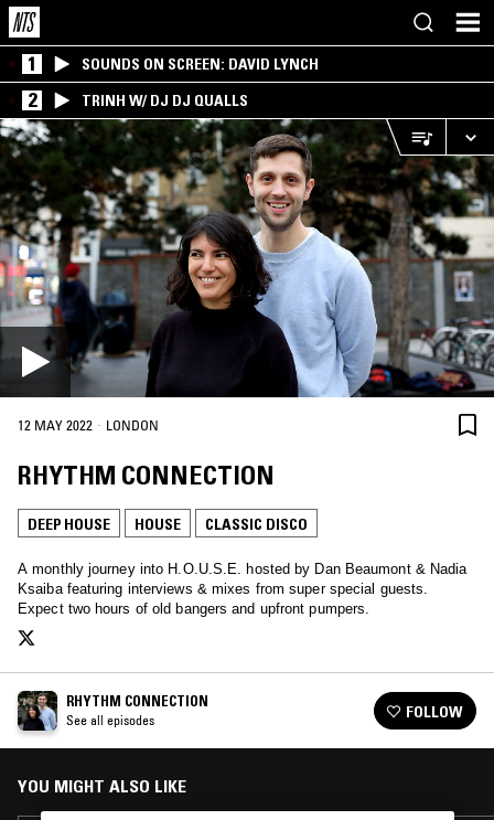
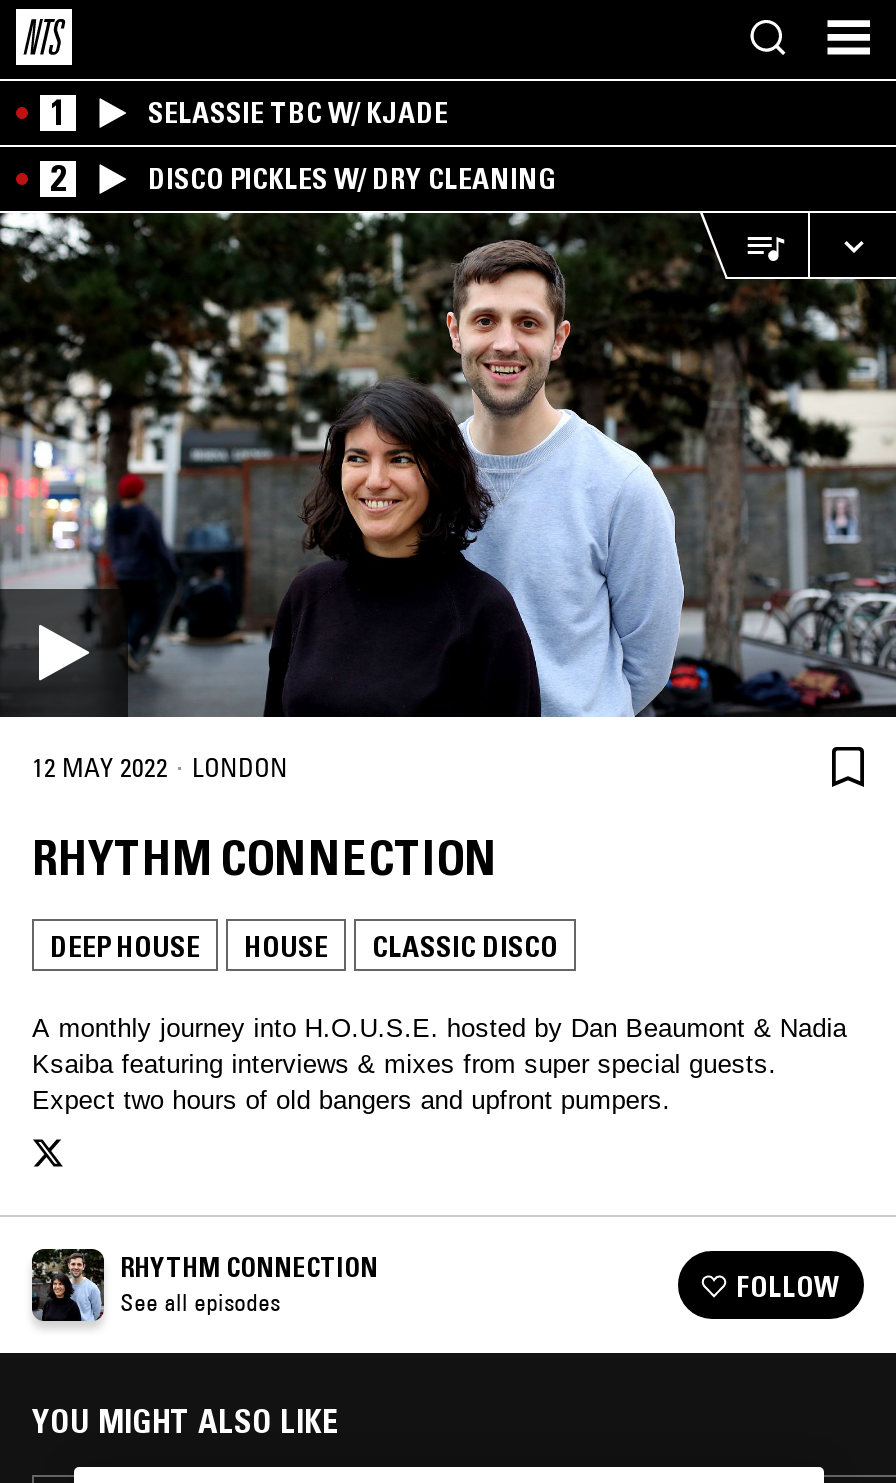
[82,54,319,74] SOUNDS ON SCREEN: DAVID LYNCH -> [148,95,448,131] SELASSIE TBC W/ KJADE
[82,90,248,110] TRINH W/ DJ DJ QUALLS -> [148,161,556,197] DISCO PICKLES W/ DRY CLEANING

